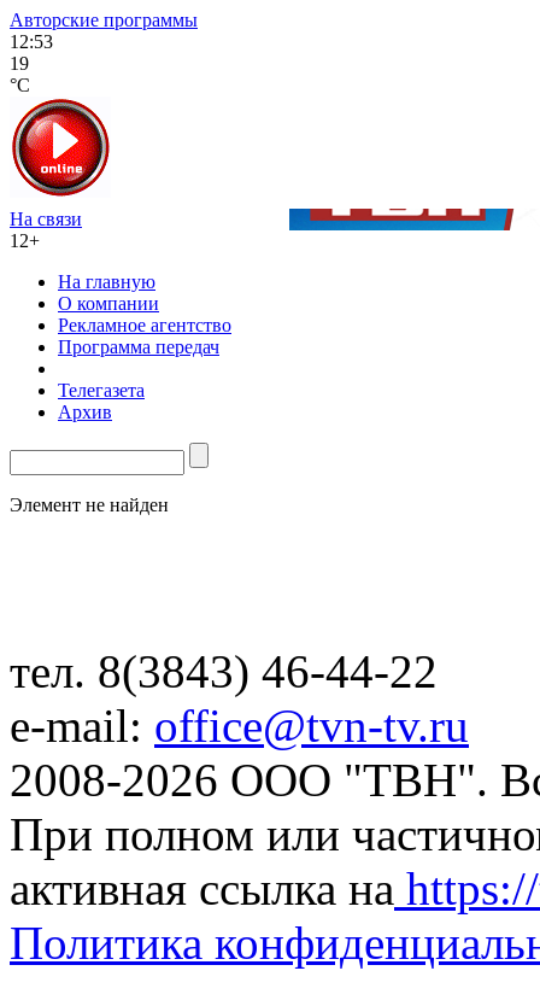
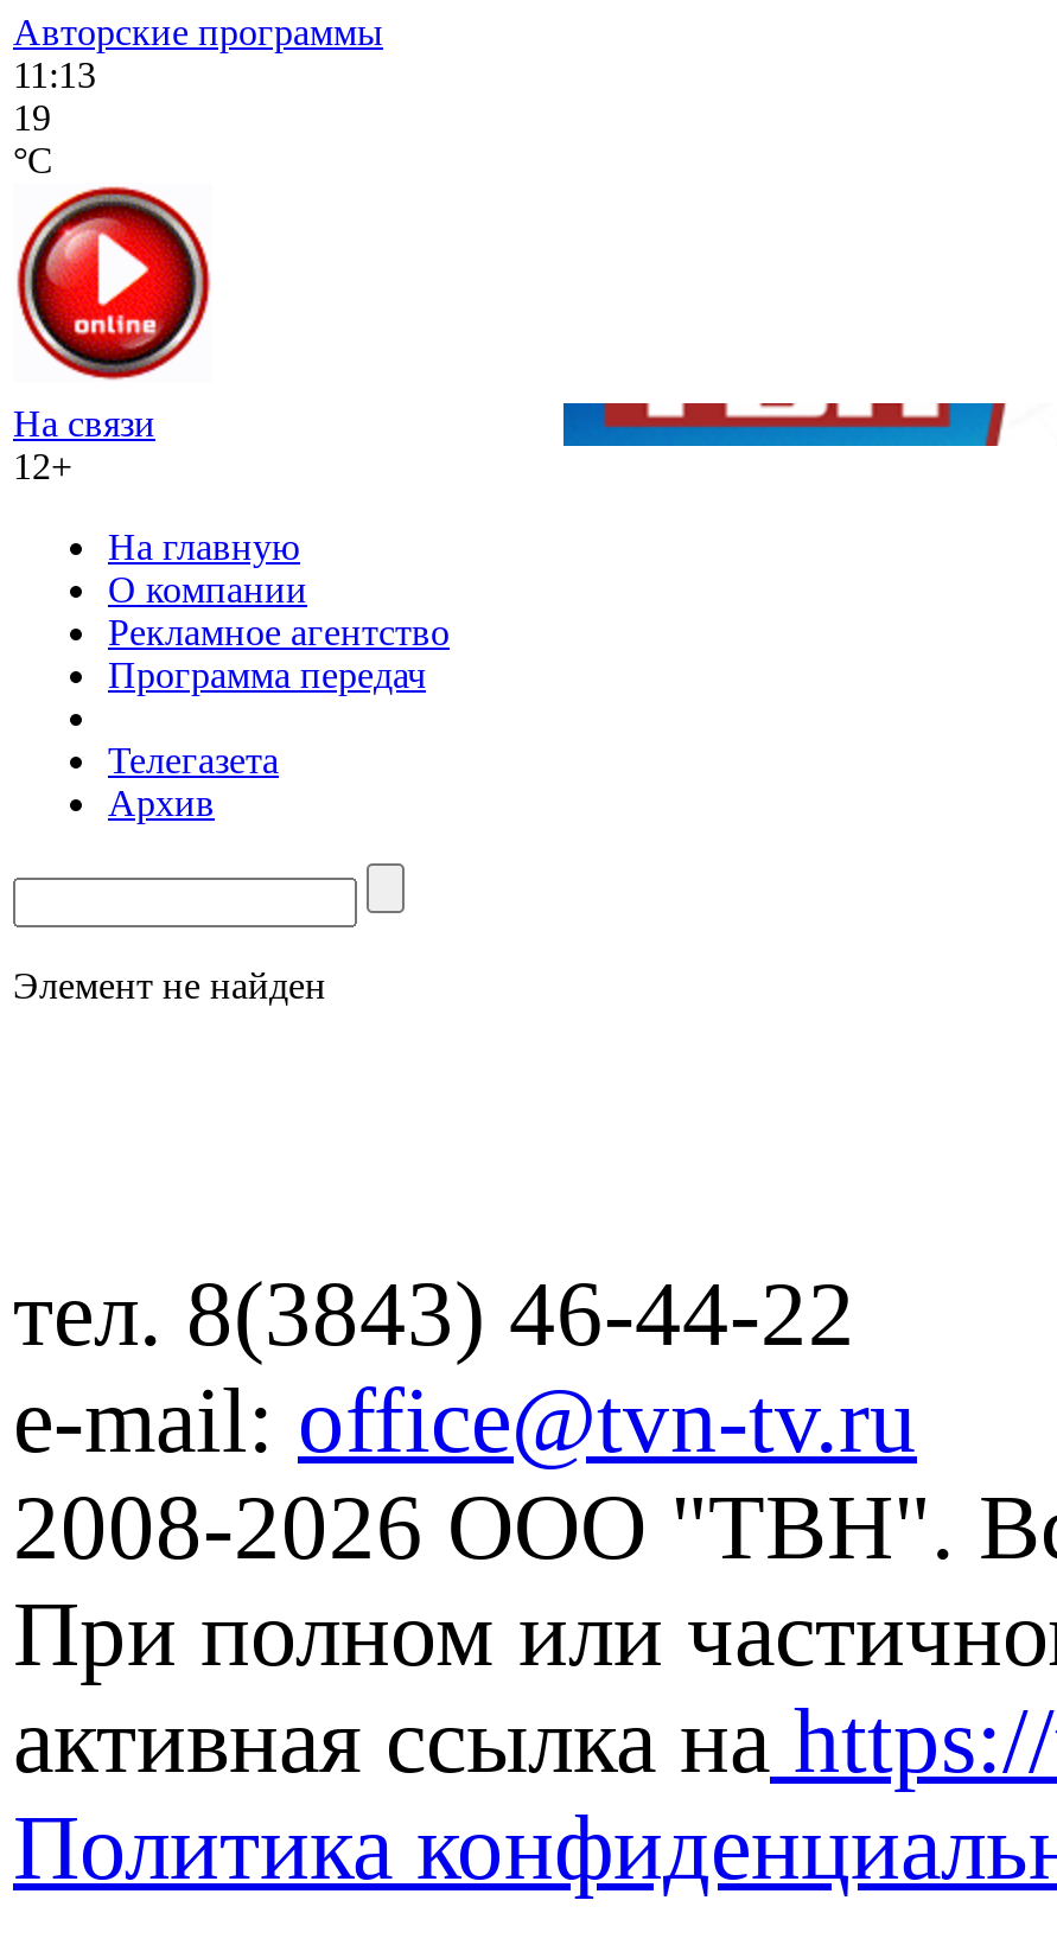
[10,31,53,52] 12:53 -> [13,55,96,95] 11:13

